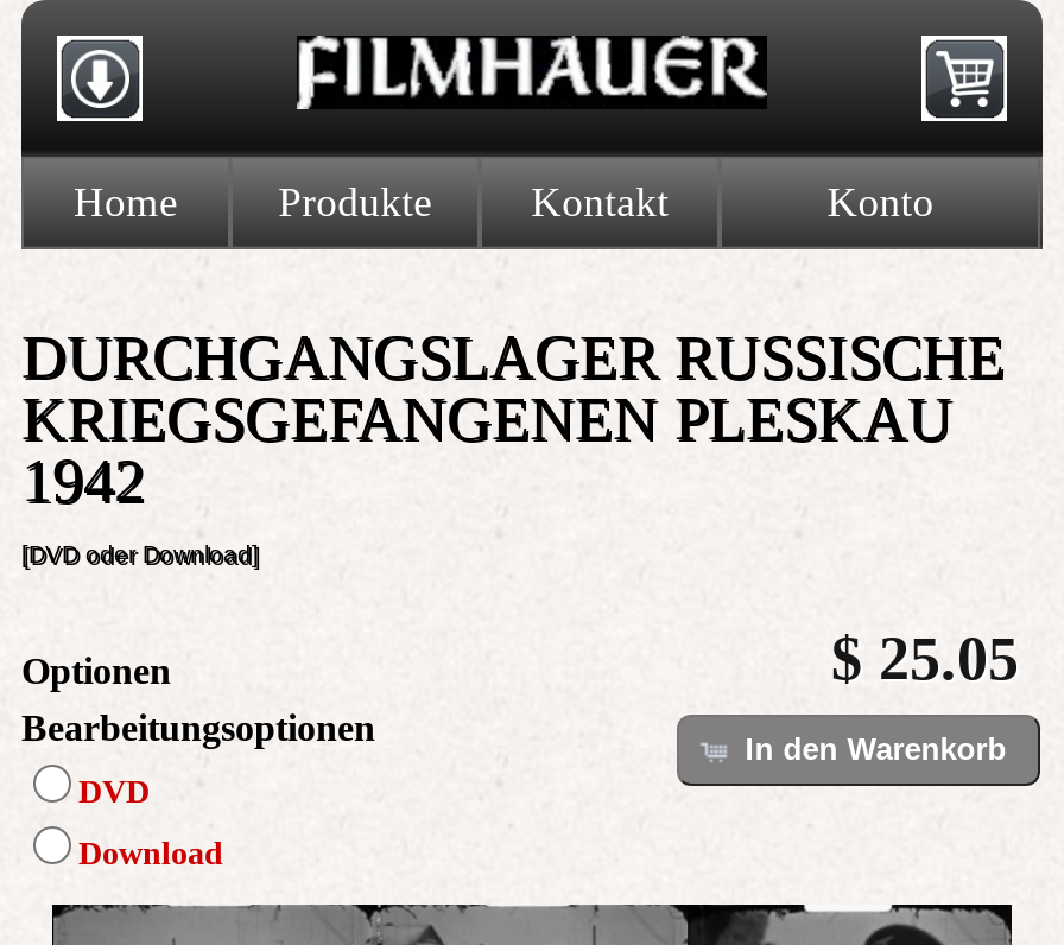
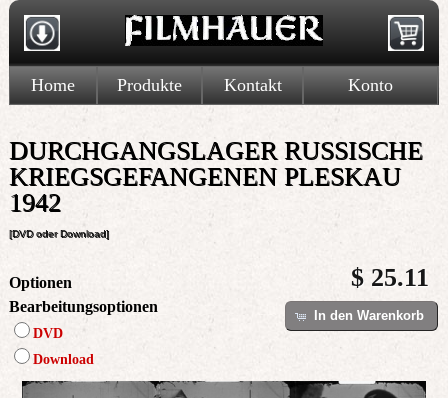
[831,624,1019,693] $ 25.05 -> [351,263,429,292] $ 25.11

